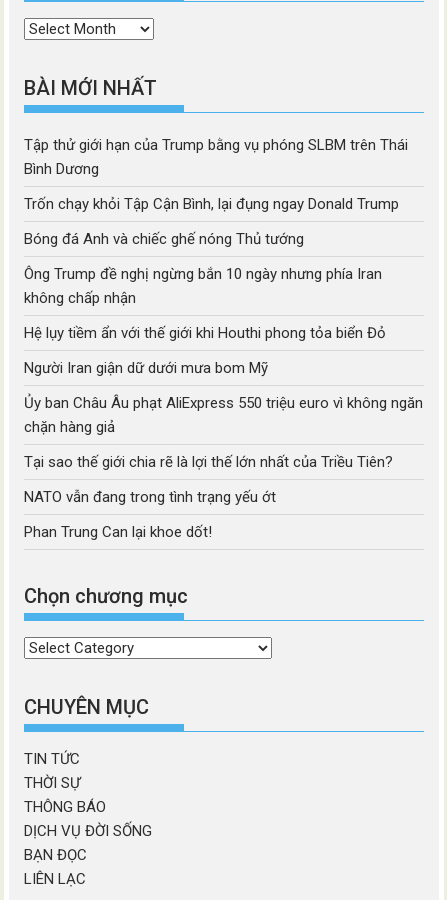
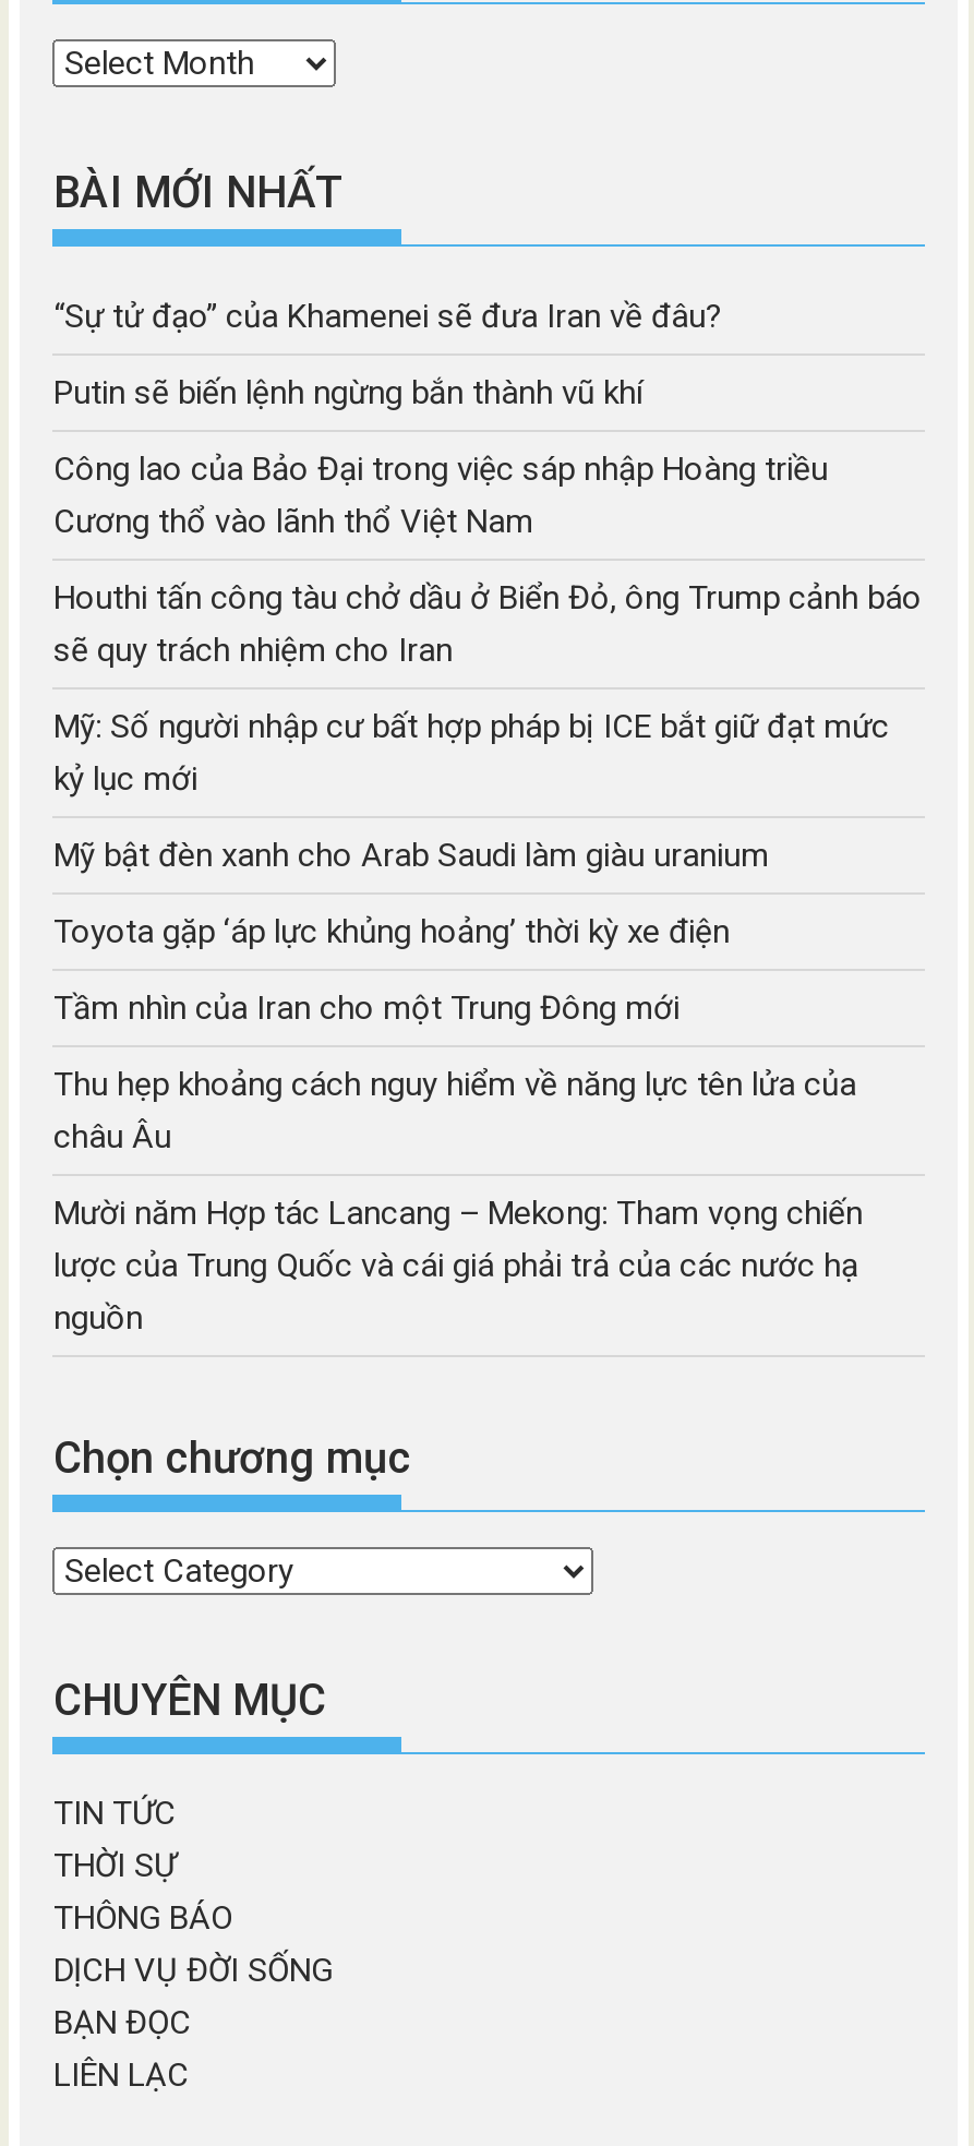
[24,136,408,178] Tập thử giới hạn của Trump bằng vụ phóng SLBM trên Thái | Bình Dương -> [53,297,723,336] “Sự tử đạo” của Khamenei sẽ đưa Iran về đâu?
[24,195,399,213] Trốn chạy khỏi Tập Cận Bình, lại đụng ngay Donald Trump -> [53,373,642,412] Putin sẽ biến lệnh ngừng bắn thành vũ khí
[24,230,304,248] Bóng đá Anh và chiếc ghế nóng Thủ tướng -> [53,449,828,541] Công lao của Bảo Đại trong việc sáp nhập Hoàng triều | Cương thổ vào lãnh thổ Việt Nam
[24,265,382,307] Ông Trump đề nghị ngừng bắn 10 ngày nhưng phía Iran | không chấp nhận -> [53,578,922,670] Houthi tấn công tàu chở dầu ở Biển Đỏ, ông Trump cảnh báo | sẽ quy trách nhiệm cho Iran
[24,324,386,342] Hệ lụy tiềm ẩn với thế giới khi Houthi phong tỏa biển Đỏ -> [53,707,889,799] Mỹ: Số người nhập cư bất hợp pháp bị ICE bắt giữ đạt mức | kỷ lục mới
[24,359,268,377] Người Iran giận dữ dưới mưa bom Mỹ -> [53,836,769,875] Mỹ bật đèn xanh cho Arab Saudi làm giàu uranium
[24,394,423,436] Ủy ban Châu Âu phạt AliExpress 550 triệu euro vì không ngăn | chặn hàng giả -> [53,912,730,951] Toyota gặp ‘áp lực khủng hoảng’ thời kỳ xe điện
[24,453,393,471] Tại sao thế giới chia rẽ là lợi thế lớn nhất của Triều Tiên? -> [53,988,680,1028] Tầm nhìn của Iran cho một Trung Đông mới
[24,488,276,506] NATO vẫn đang trong tình trạng yếu ớt -> [53,1065,856,1156] Thu hẹp khoảng cách nguy hiểm về năng lực tên lửa của | châu Âu
[24,523,212,541] Phan Trung Can lại khoe dốt! -> [53,1194,863,1338] Mười năm Hợp tác Lancang – Mekong: Tham vọng chiến | lược của Trung Quốc và cái giá phải trả của các nước hạ | nguồn

